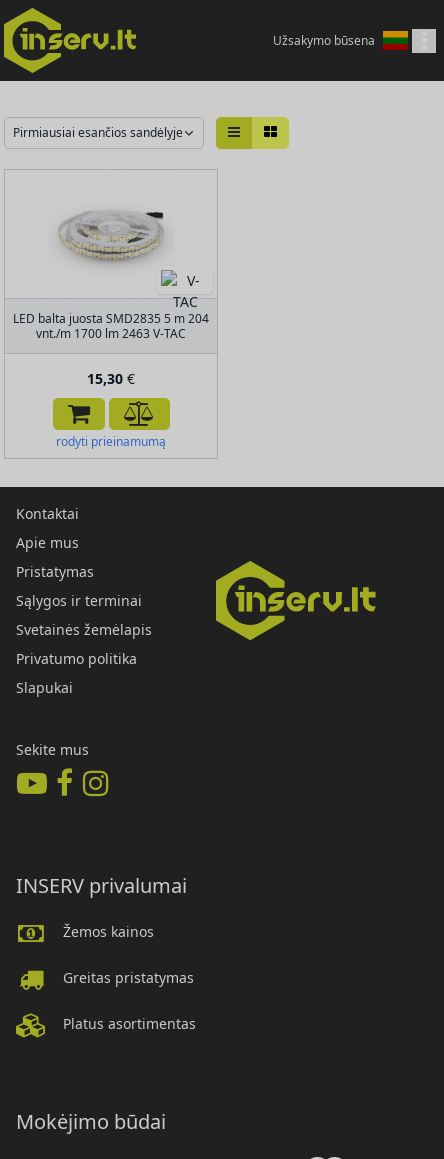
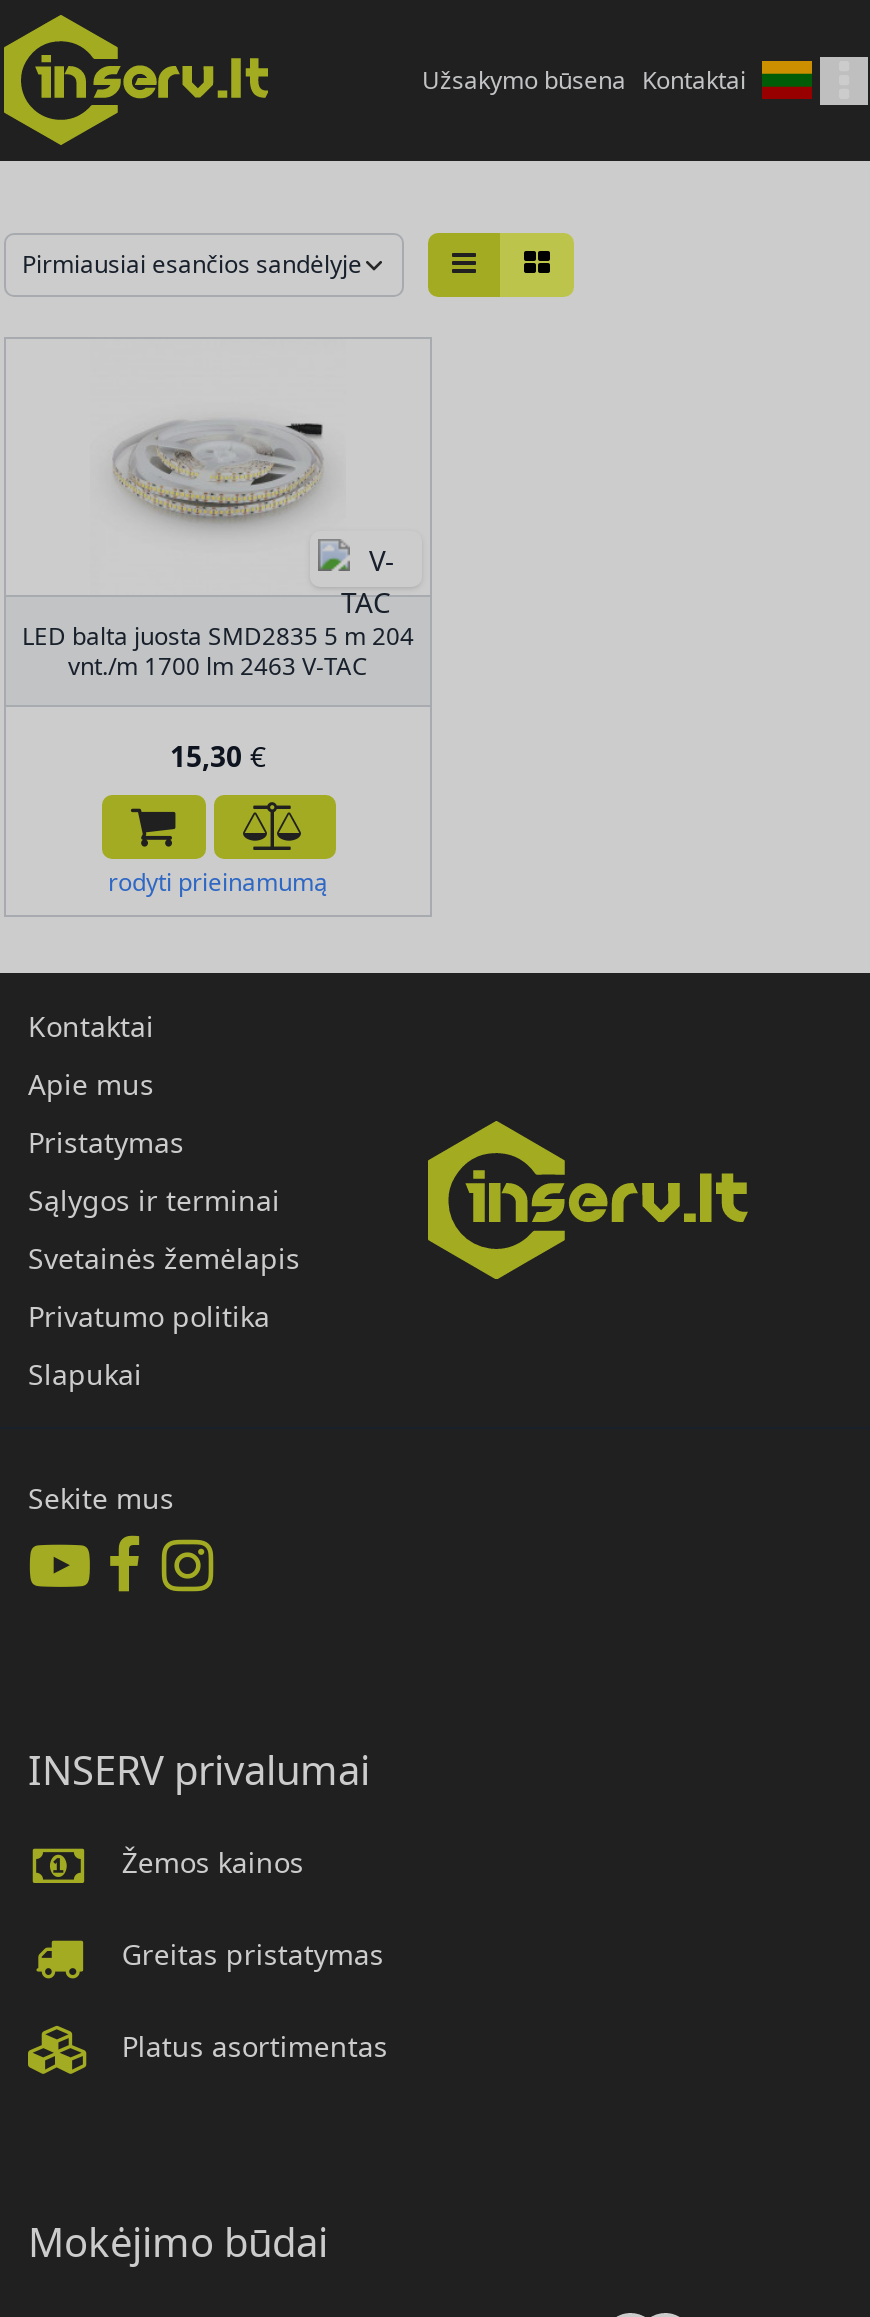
[273,31,375,48] Užsakymo būsena -> [422,62,746,96] Užsakymo būsena Kontaktai

